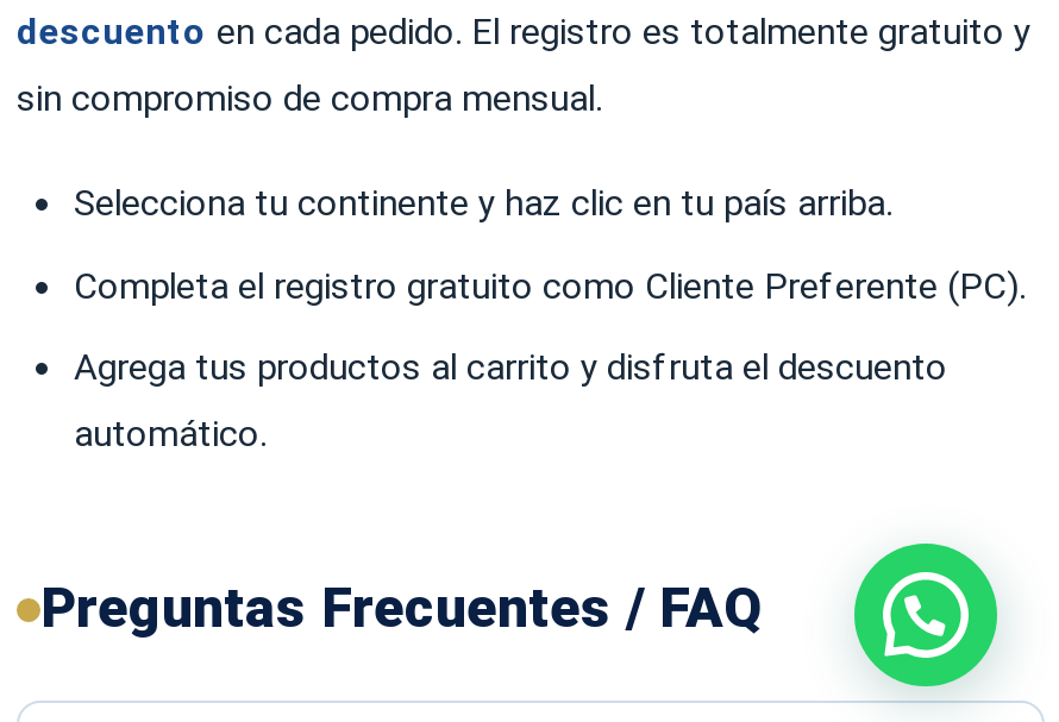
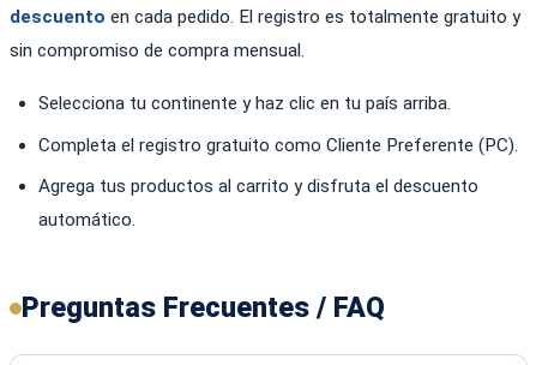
[850,541,1002,696] [image] -> none

